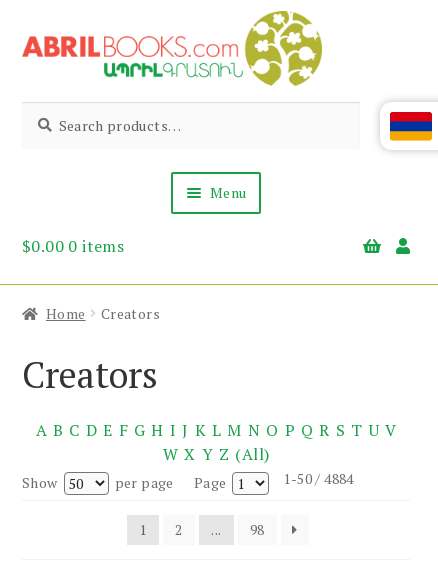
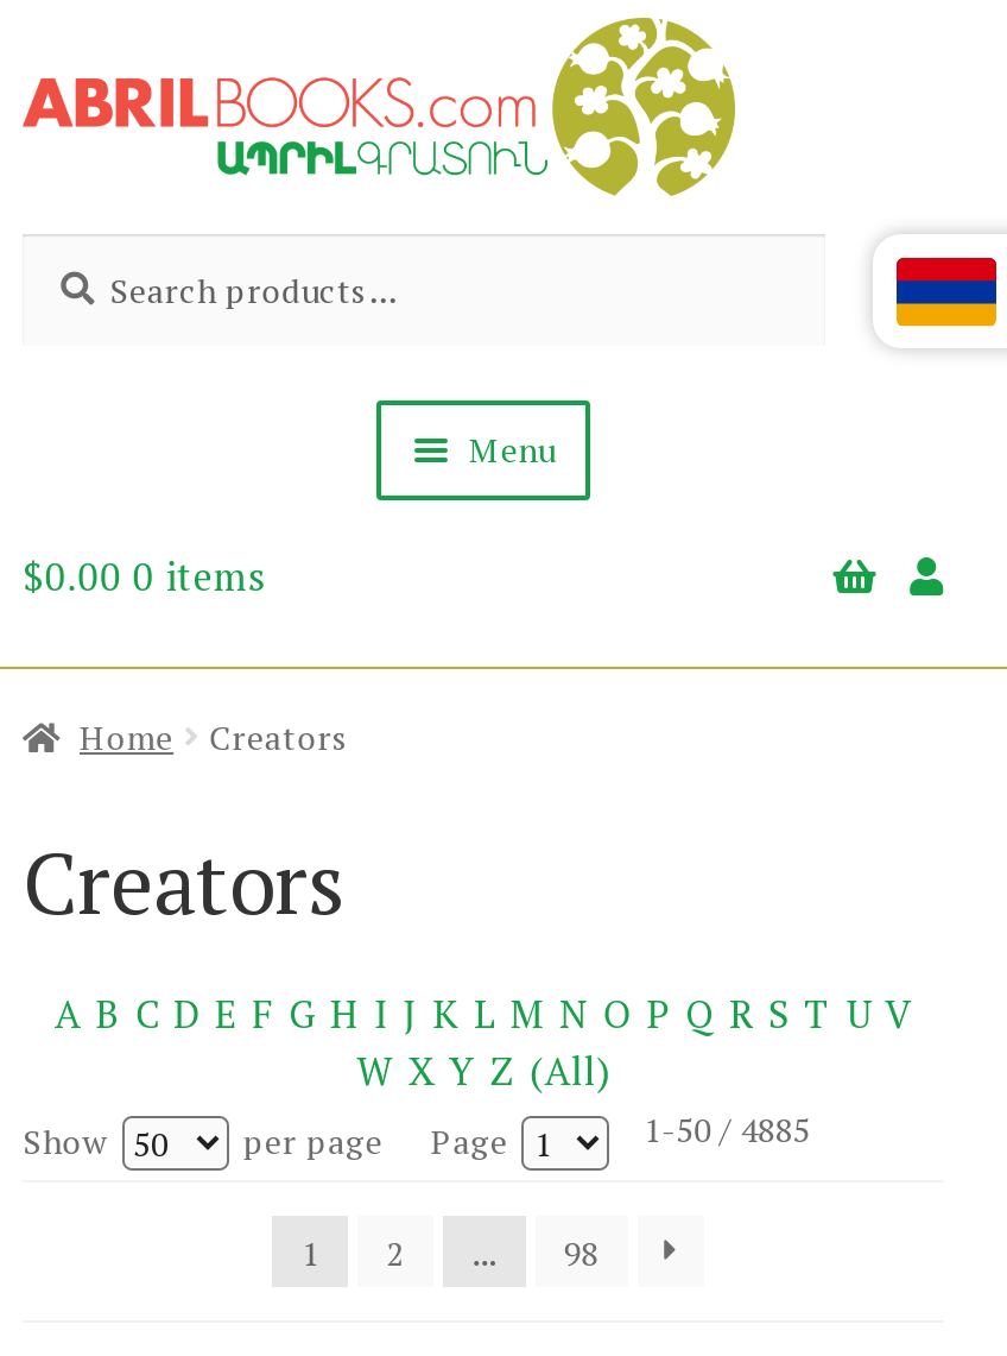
[283,469,354,488] 1-50 / 4884 -> [643,1106,811,1152] 1-50 / 4885

